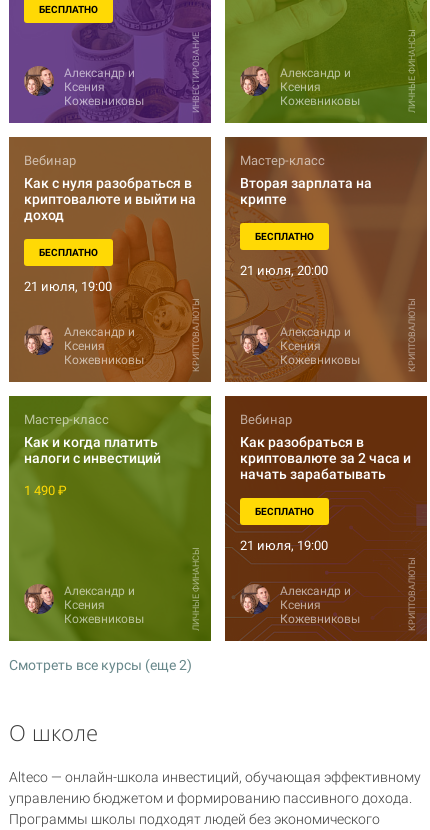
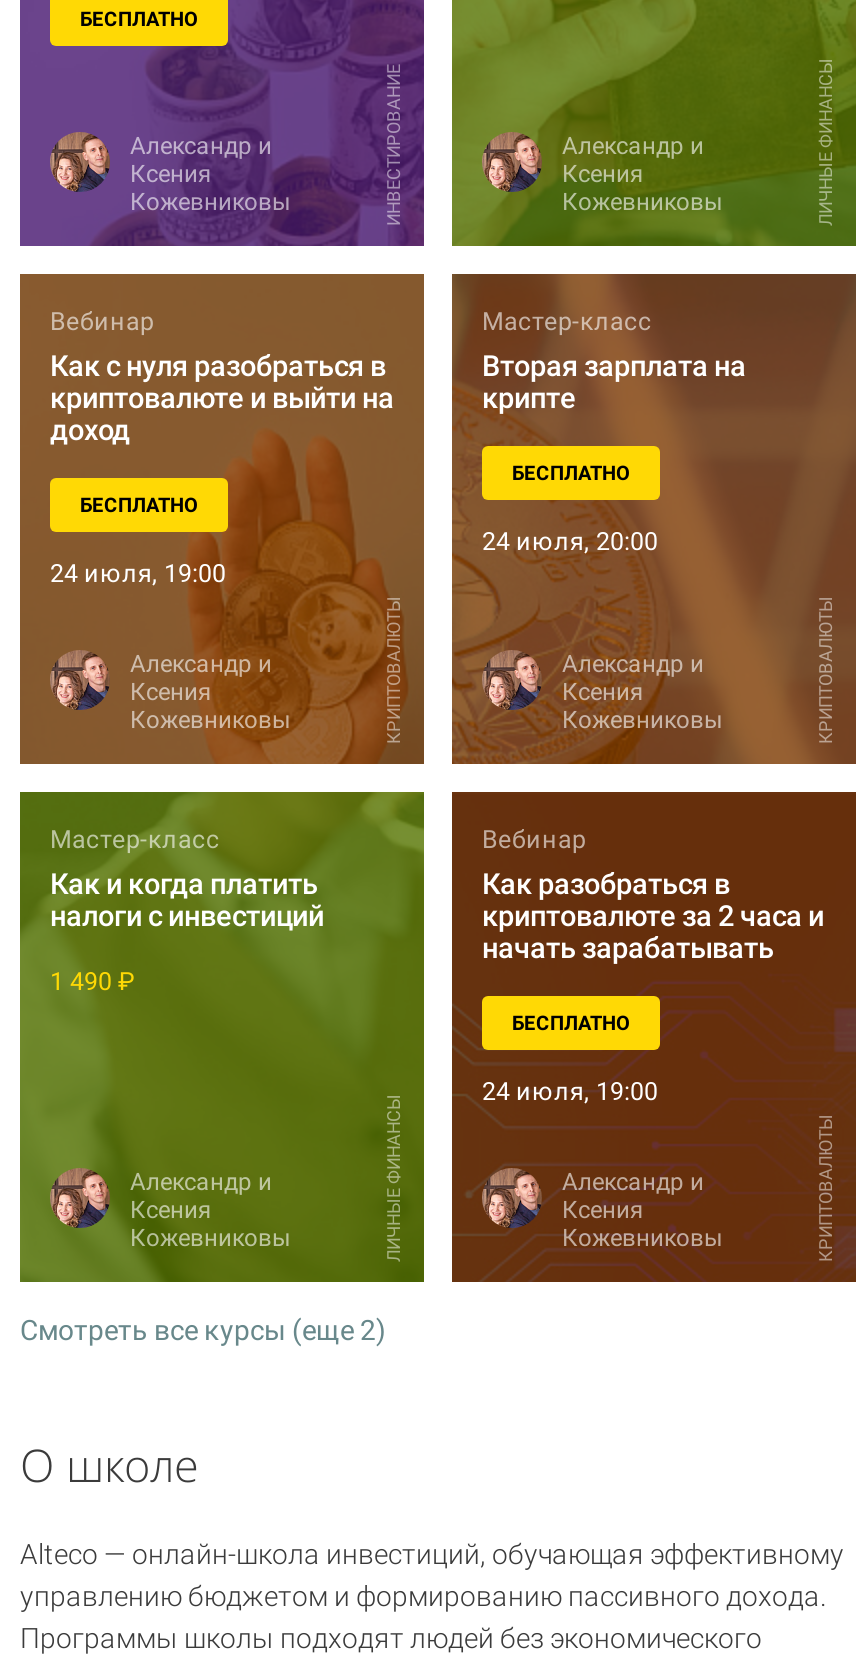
[240,263,328,278] 21 июля, 20:00 -> [482,526,658,556] 24 июля, 20:00
[24,279,112,294] 21 июля, 19:00 -> [50,558,226,588] 24 июля, 19:00
[240,538,328,553] 21 июля, 19:00 -> [482,1076,658,1106] 24 июля, 19:00

